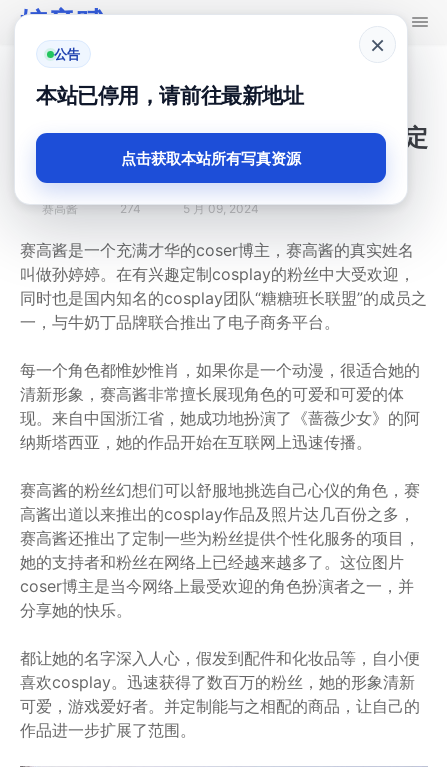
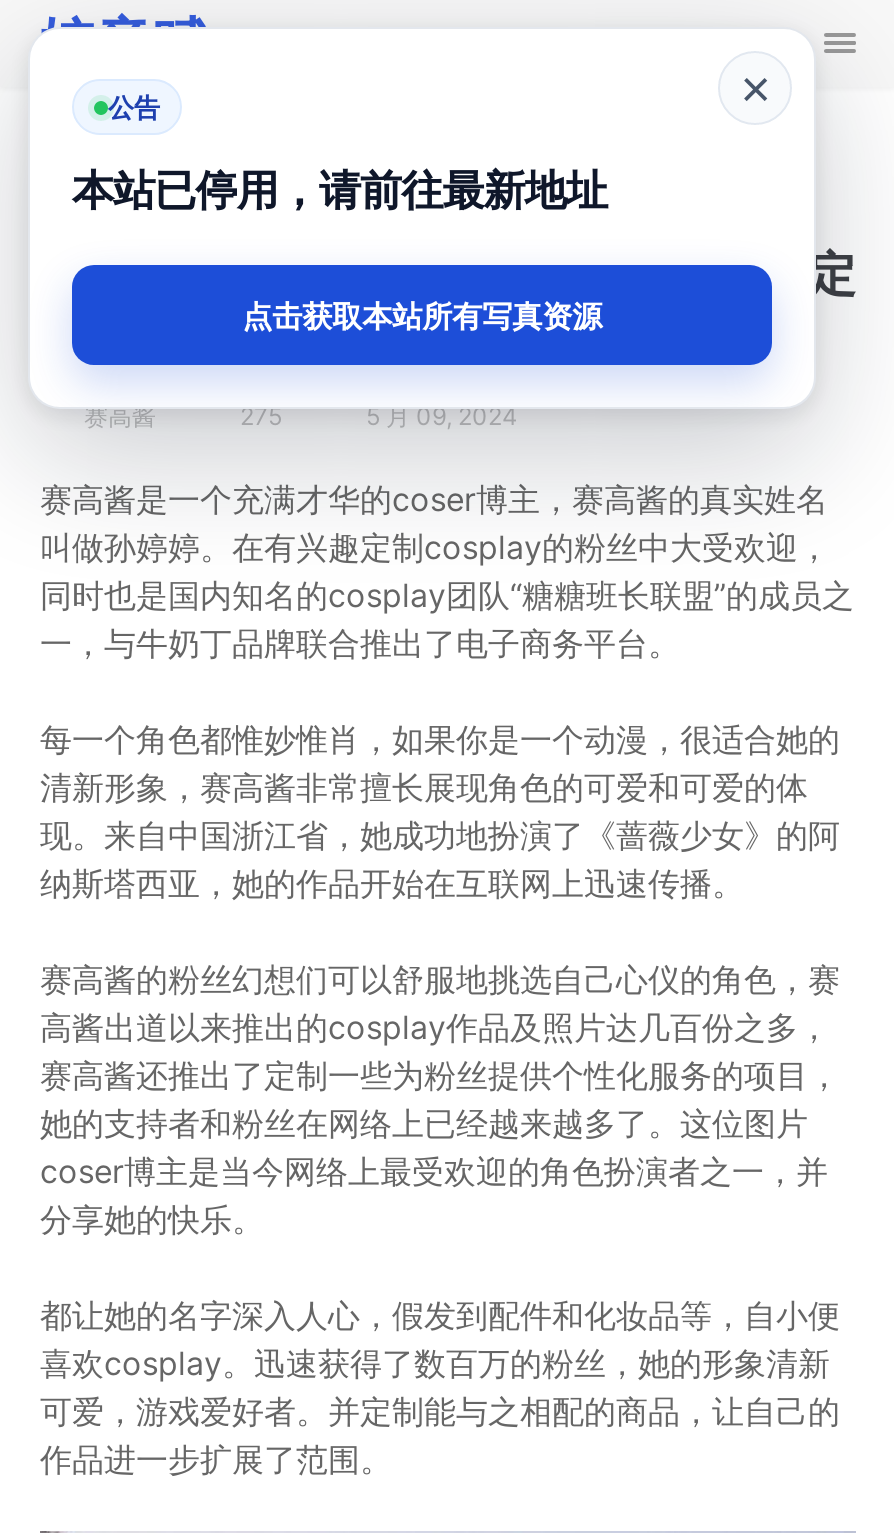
[120,201,141,216] 274 -> [240,401,282,431] 275

